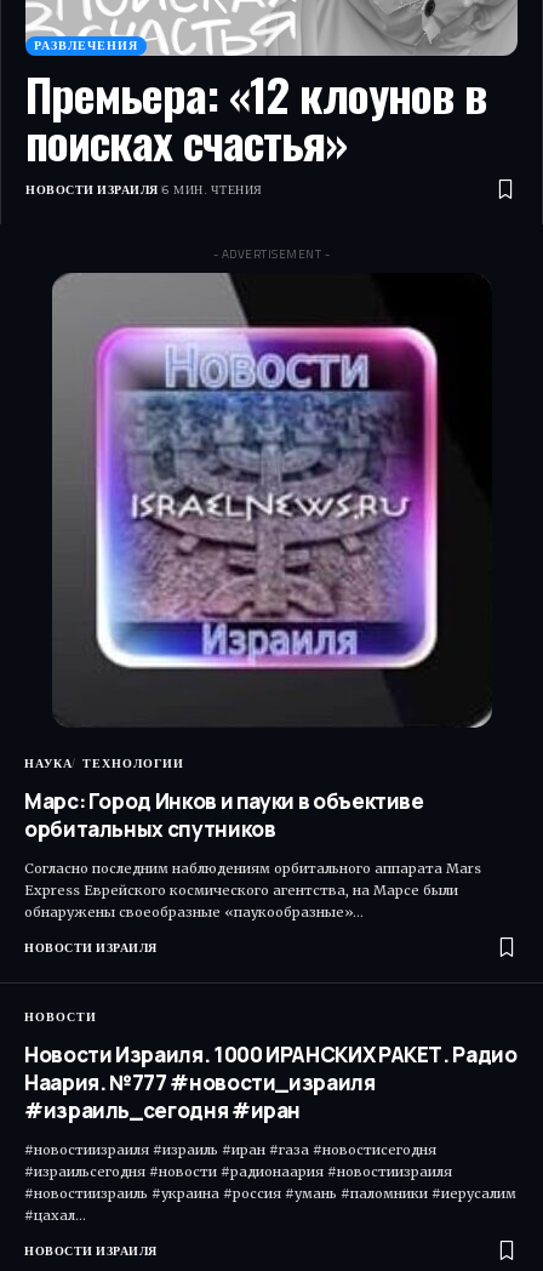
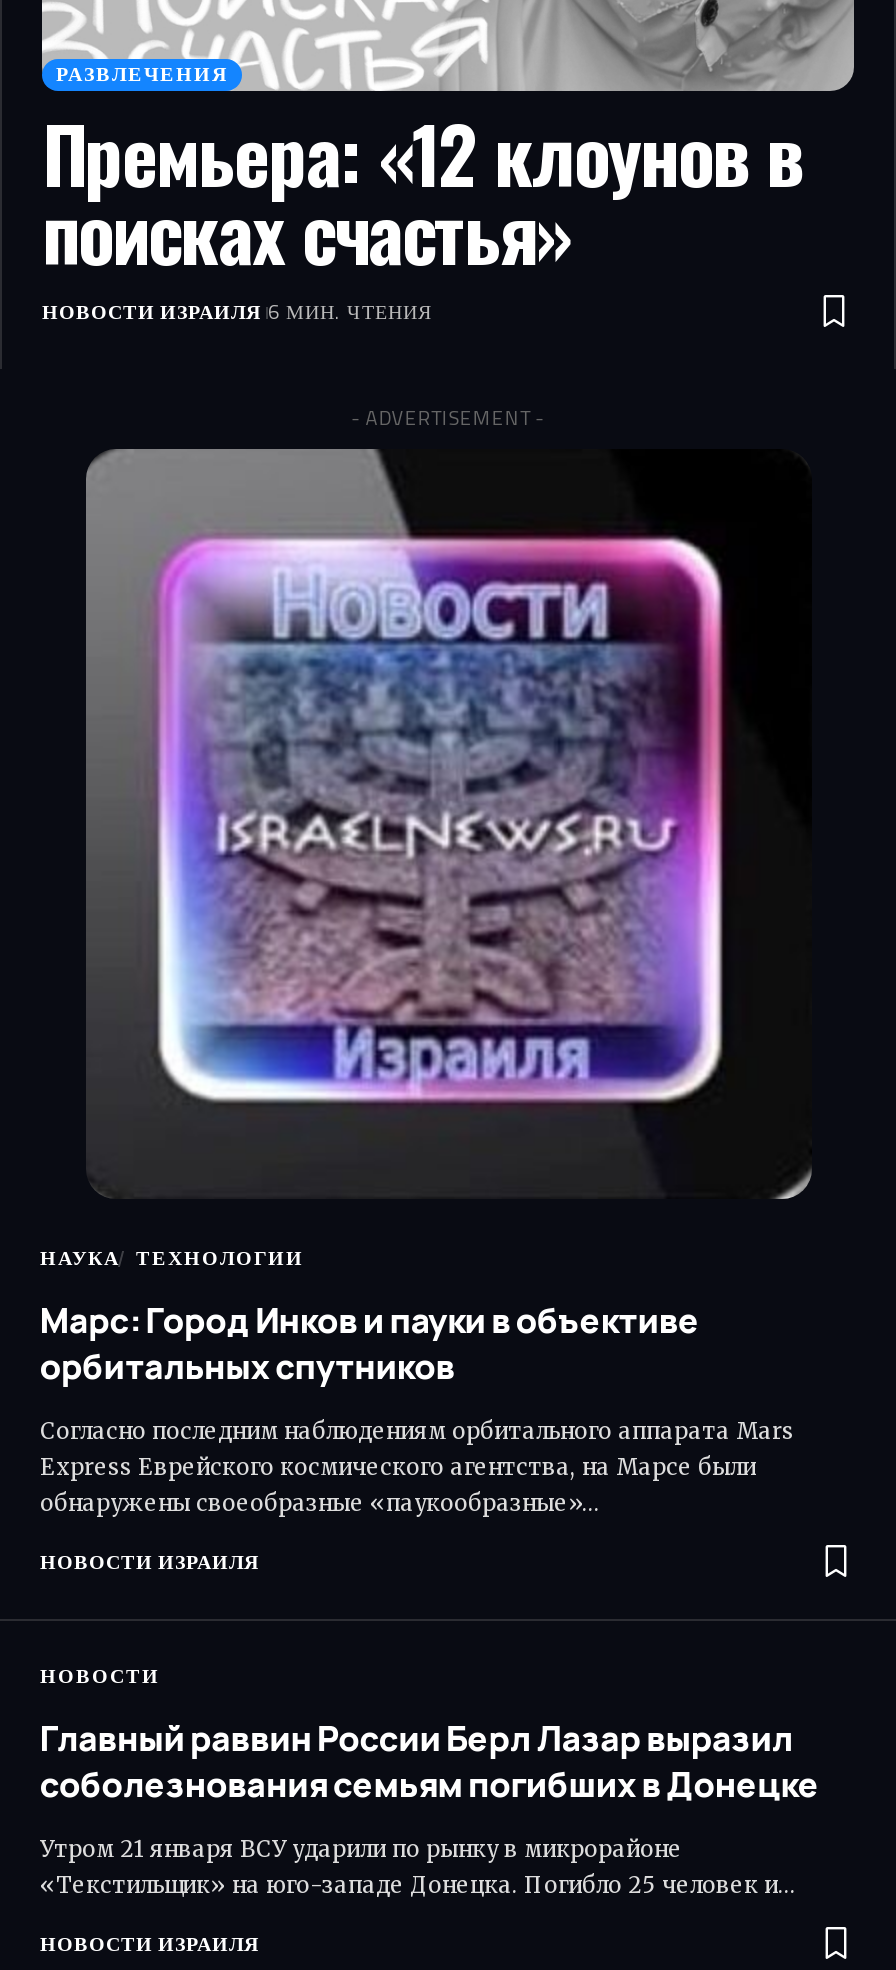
[24,1040,517,1124] Новости Израиля. 1000 ИРАНСКИХ РАКЕТ. Радио | Наария. №777 #новости_израиля | #израиль_сегодня #иран -> [40,1715,819,1807] Главный раввин России Берл Лазар выразил | соболезнования семьям погибших в Донецке
[24,1141,516,1223] #новостиизраиля #израиль #иран #газа #новостисегодня | #израильсегодня #новости #радионаария #новостиизраиля | #новостиизраиль #украина #россия #умань #паломники #иерусалим | #цахал… -> [40,1835,796,1899] Утром 21 января ВСУ ударили по рынку в микрорайоне | «Текстильщик» на юго-западе Донецка. Погибло 25 человек и…

